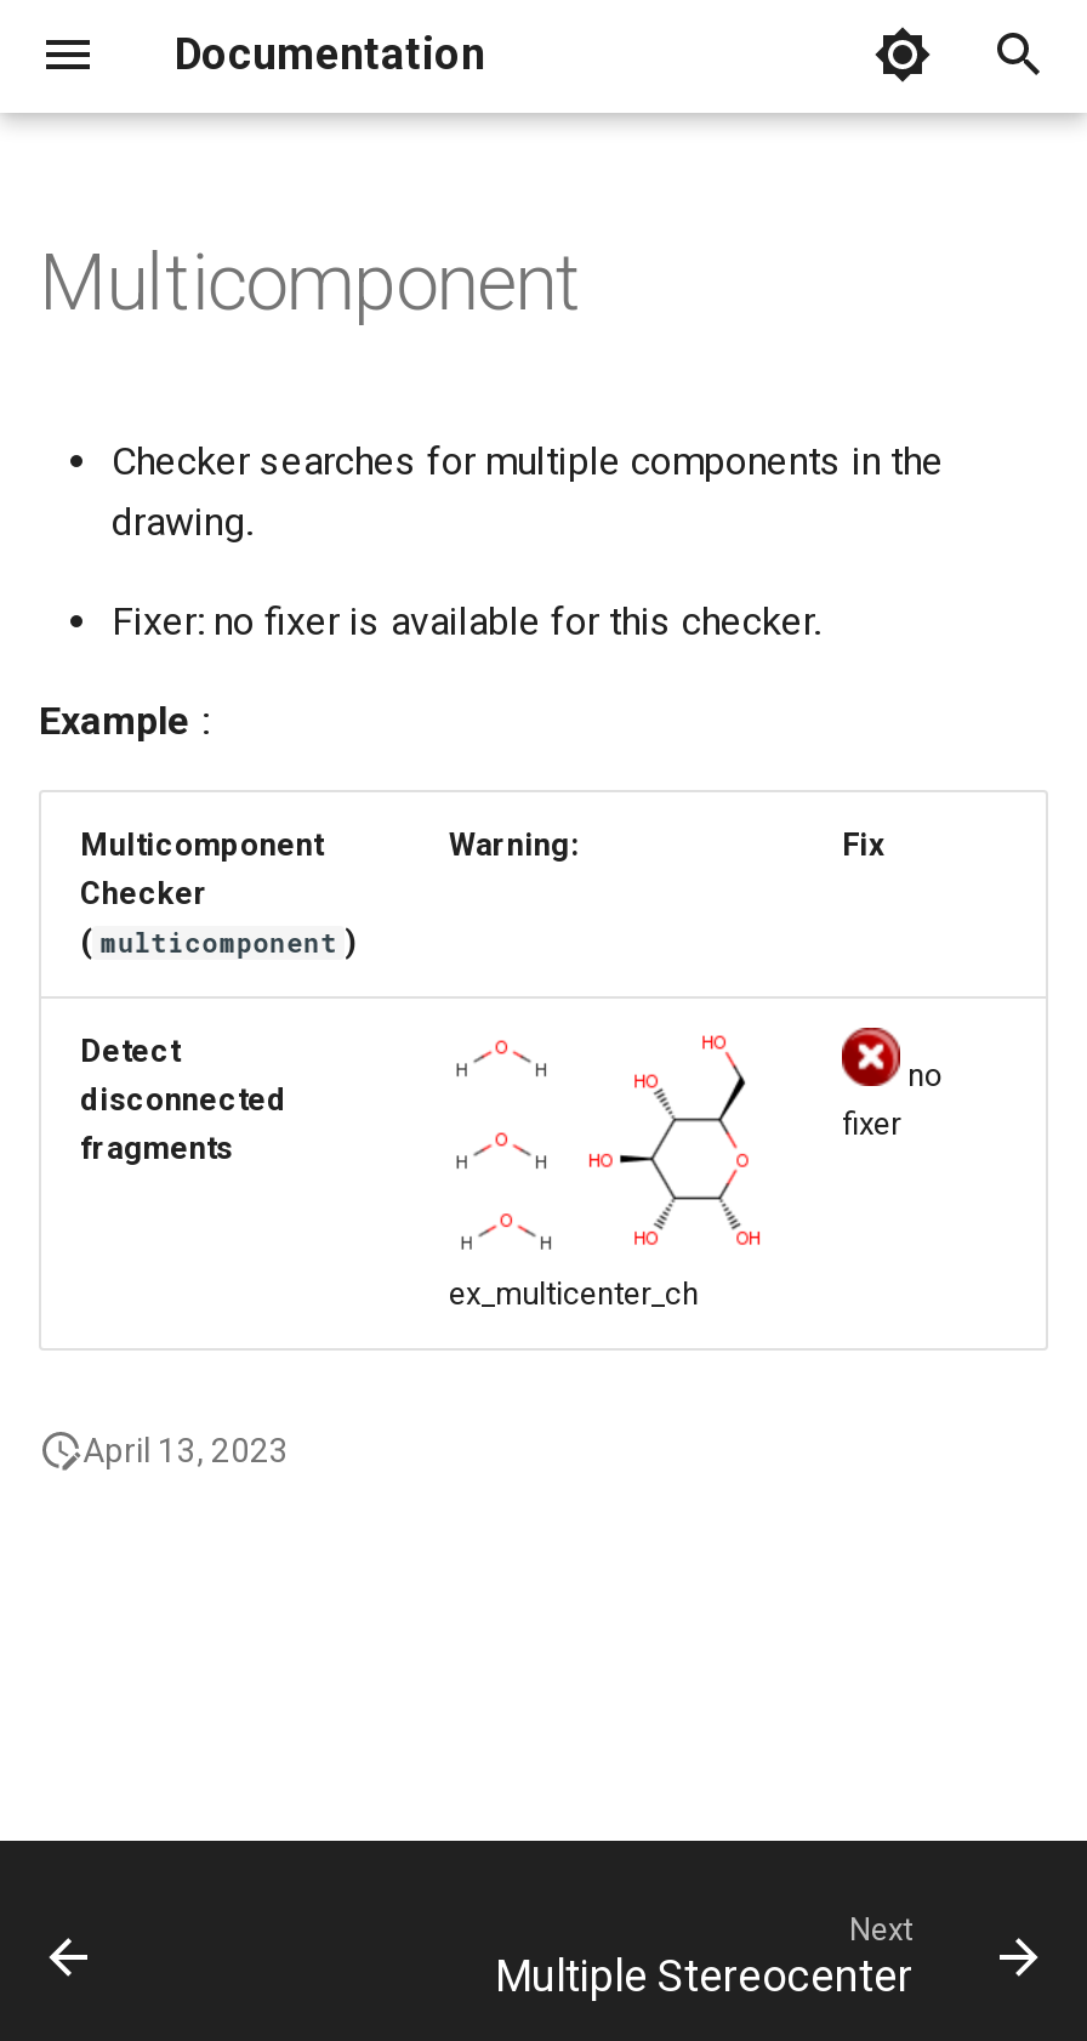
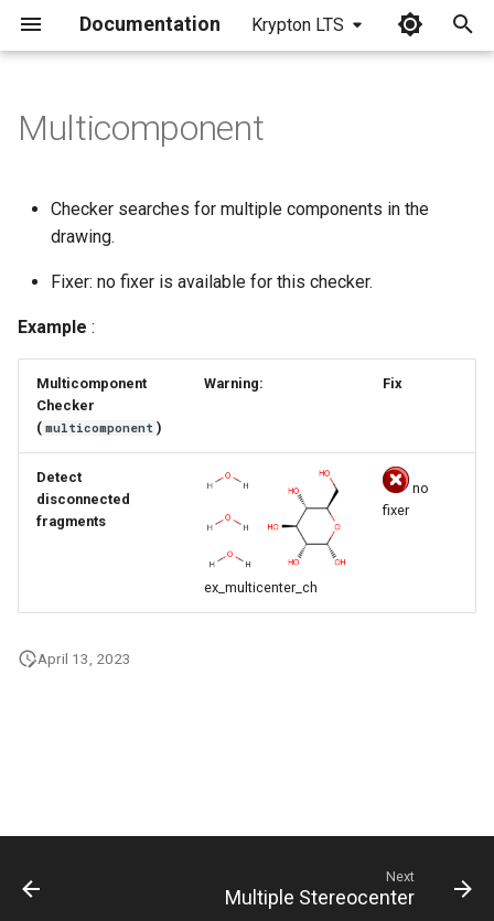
none -> [251,14,344,35] Krypton LTS

